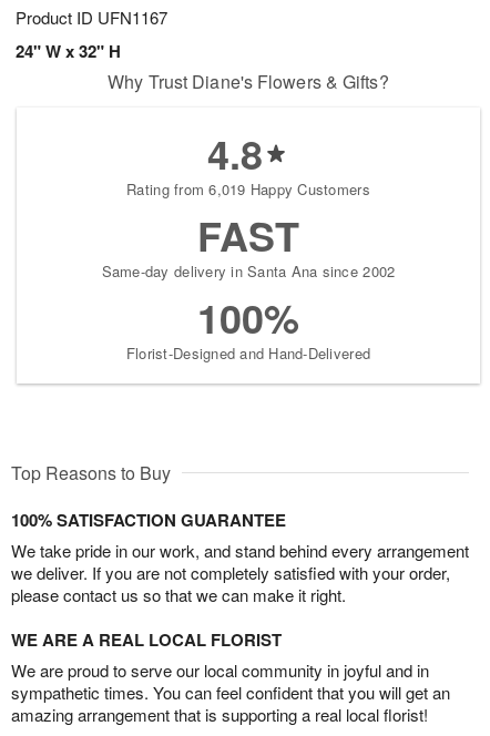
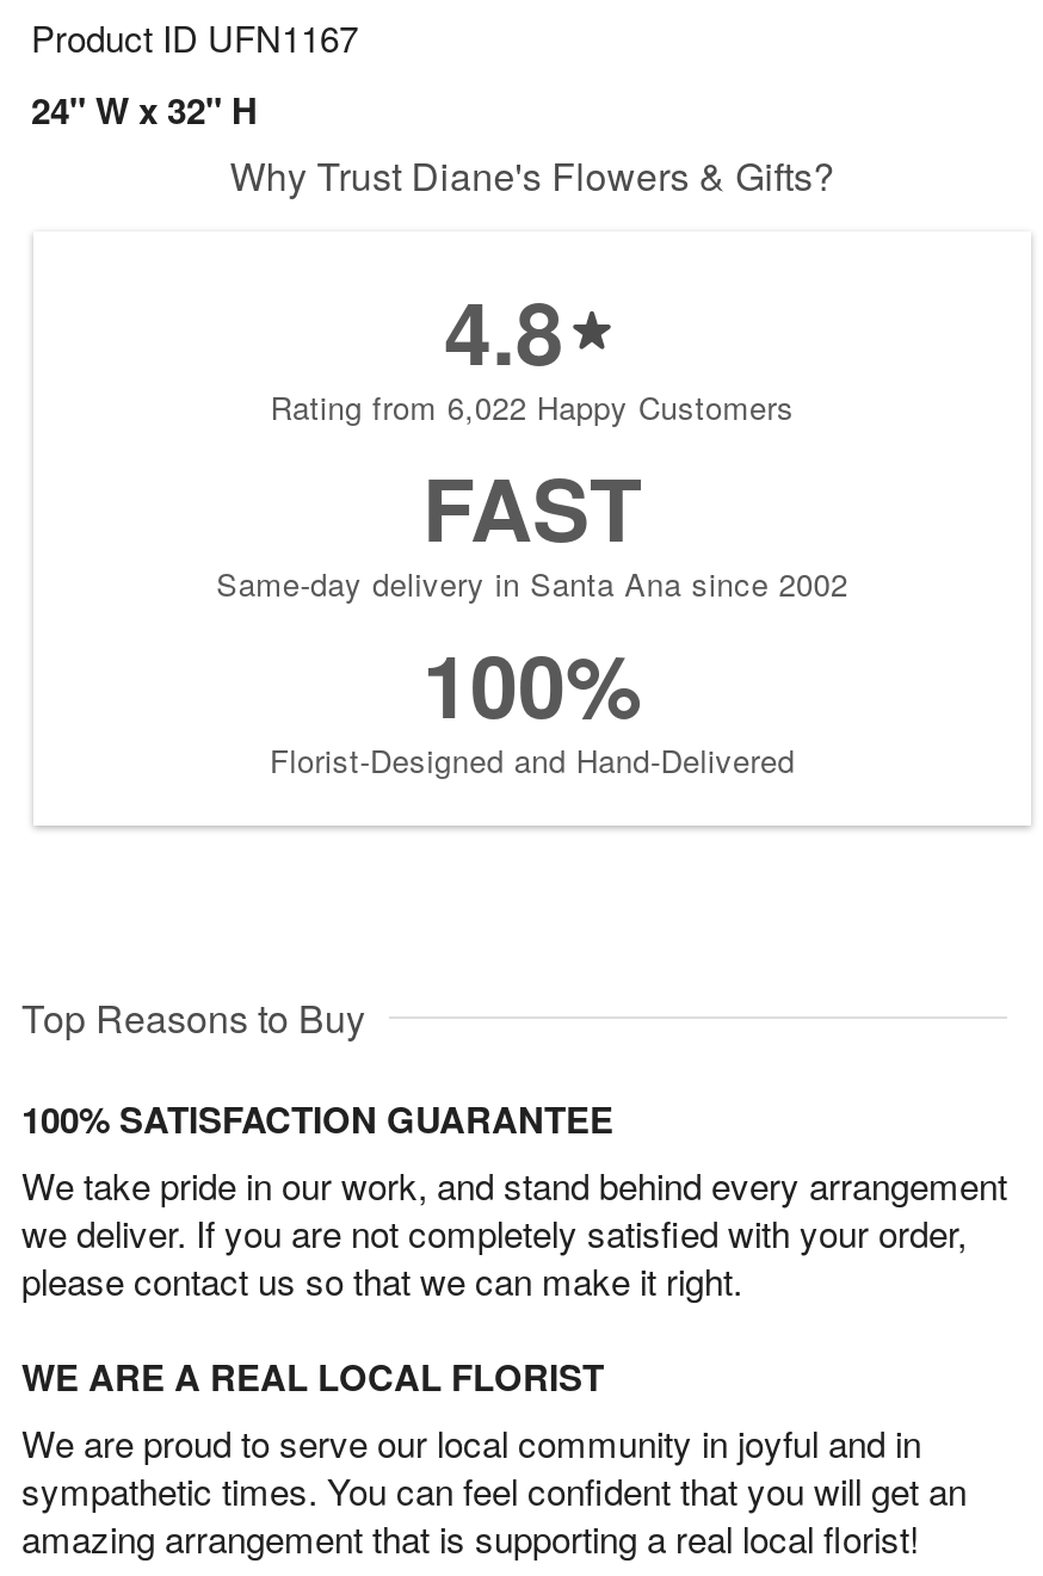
[127,179,370,200] Rating from 6,019 Happy Customers -> [270,385,794,430] Rating from 6,022 Happy Customers

